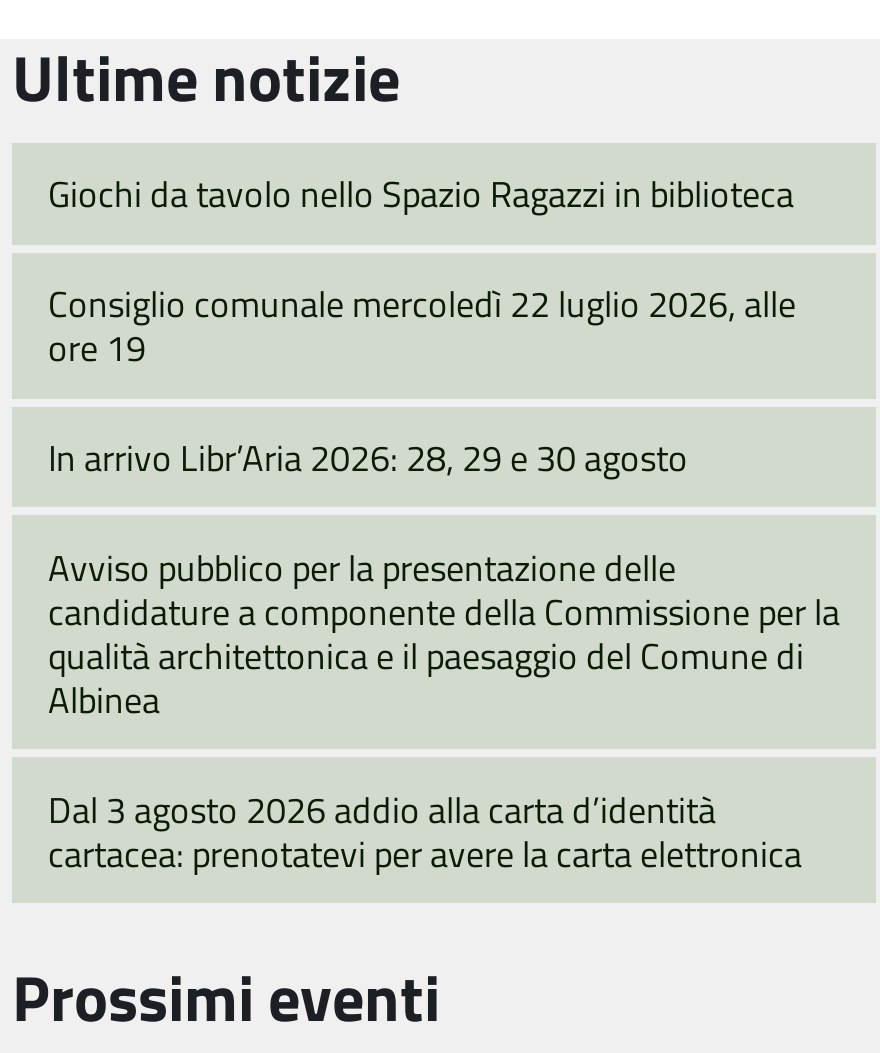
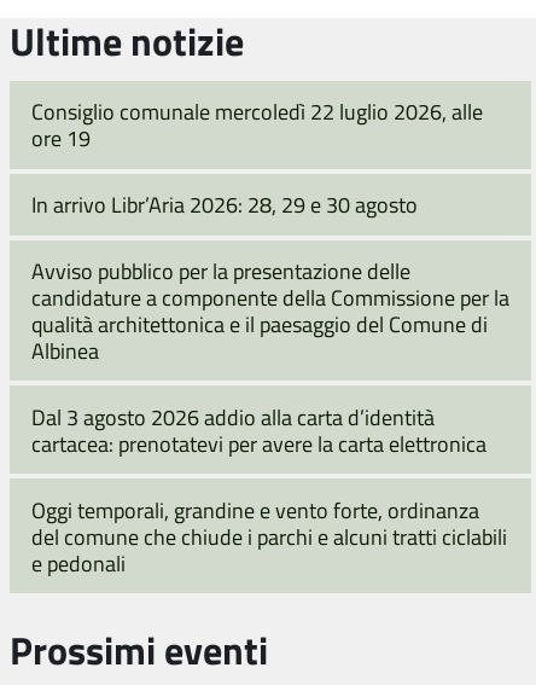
[48,170,794,218] Giochi da tavolo nello Spazio Ragazzi in biblioteca -> none
moved [48,279,840,876] -> [31,97,509,458]: Consiglio comunale mercoledì 22 luglio 2026, alle | ore 19 | In arrivo Libr’Aria 2026: 28, 29 e 30 agosto | ... | Dal 3 agosto 2026 addio alla carta d’identità | cartacea: prenotatevi per avere la carta elettronica
none -> [31,495,507,577] Oggi temporali, grandine e vento forte, ordinanza | del comune che chiude i parchi e alcuni tratti ciclabili | e pedonali

